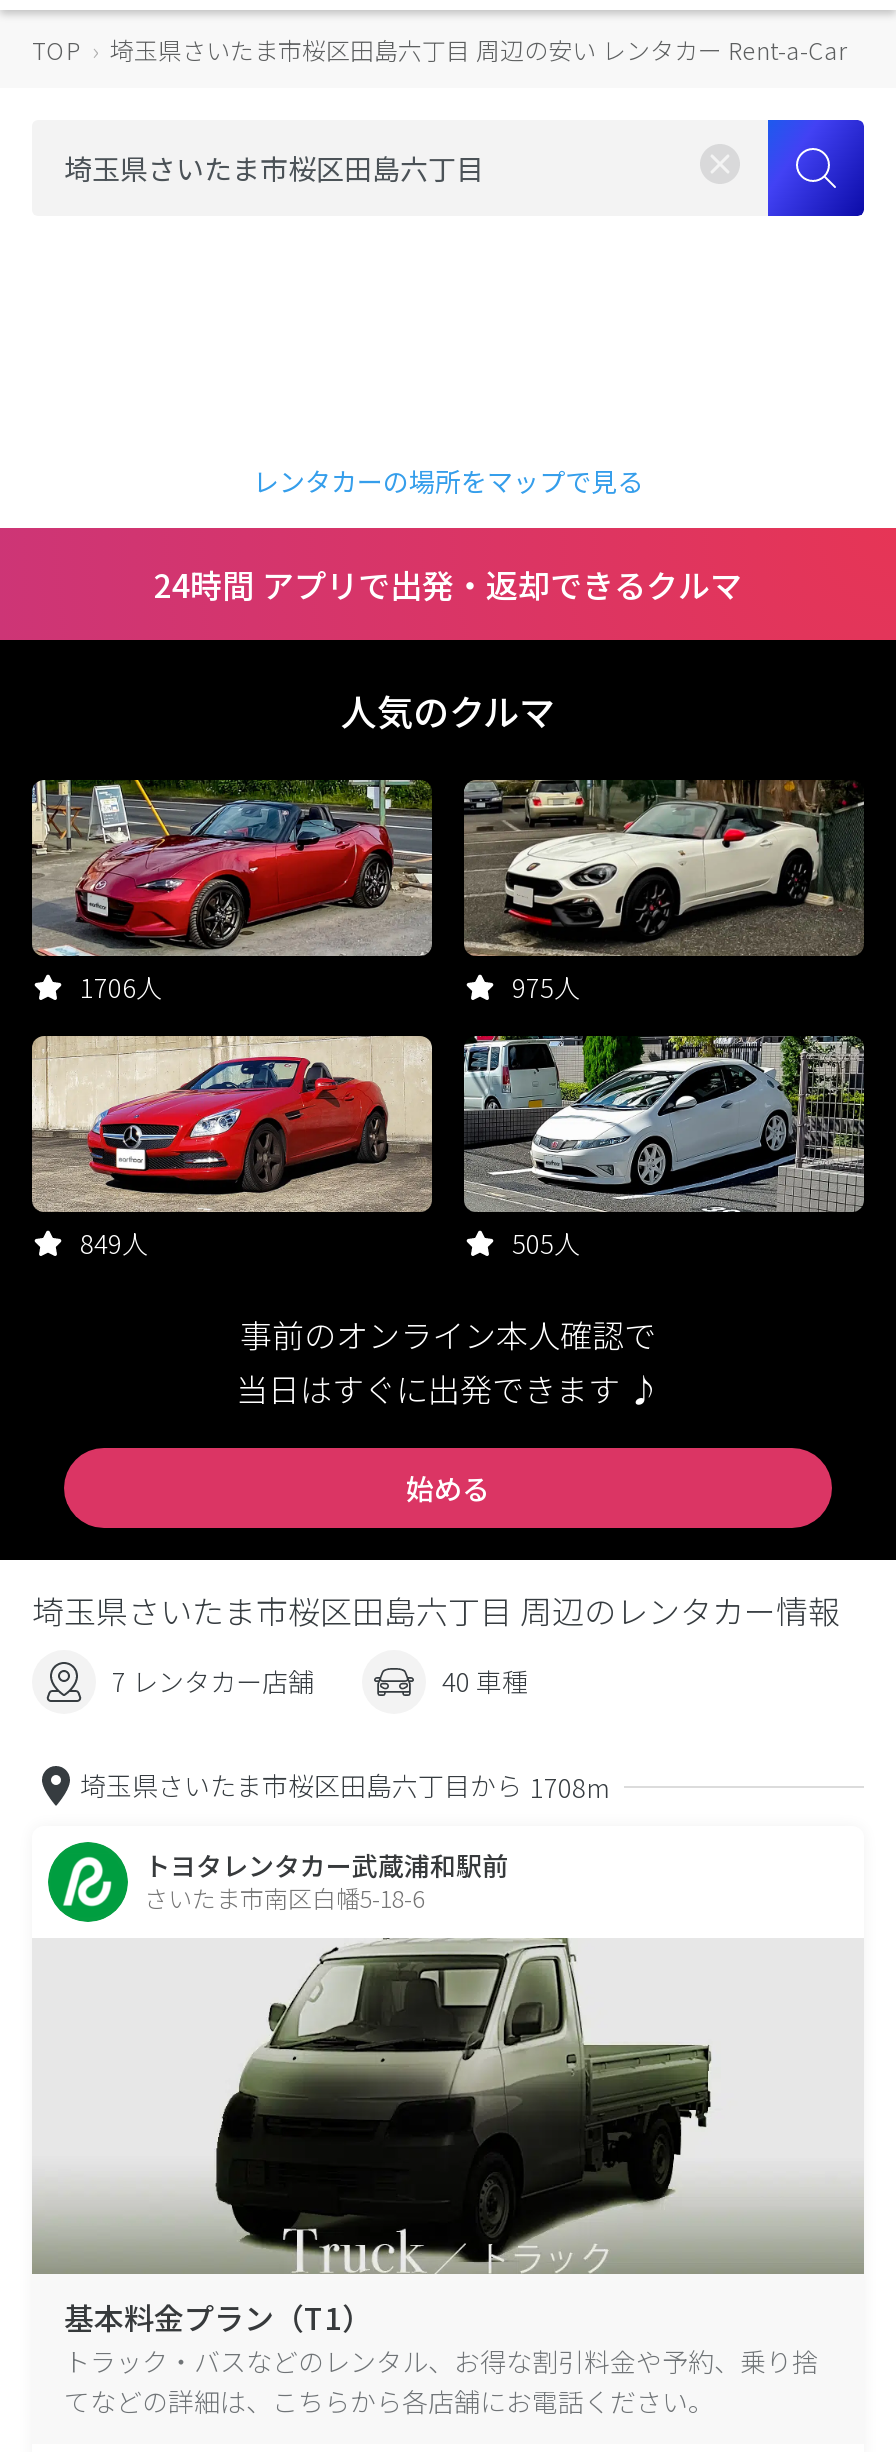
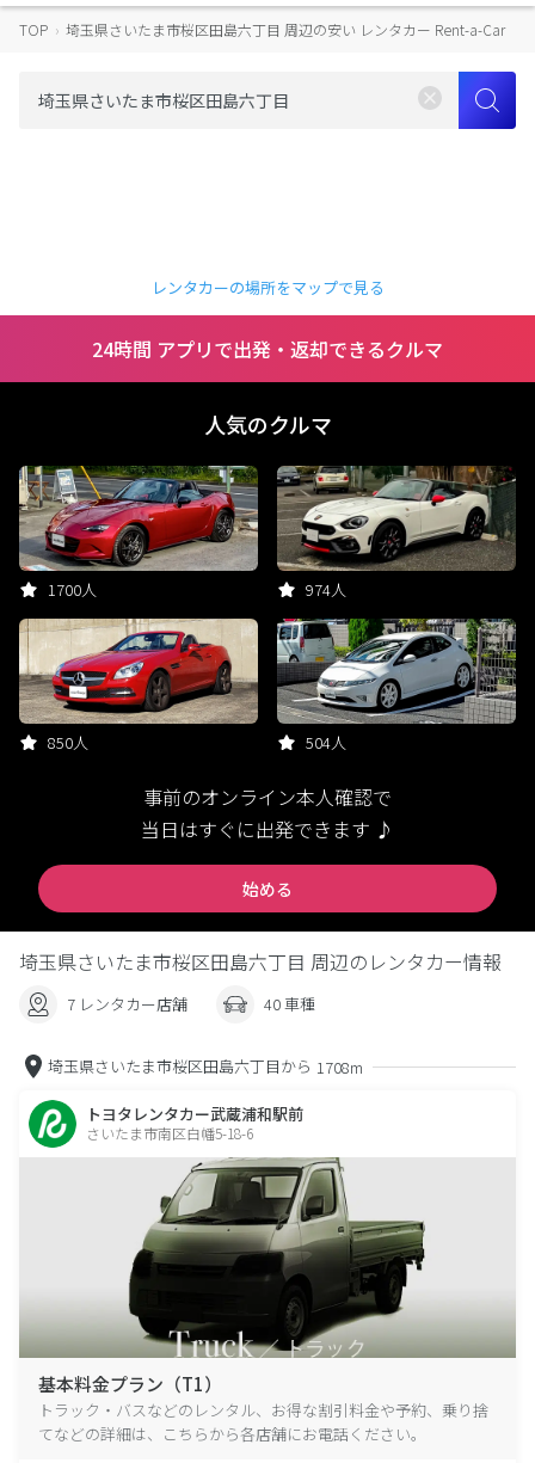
[80,968,162,1006] 1706人 -> [48,578,97,601] 1700人
[512,968,580,1006] 975人 -> [306,578,346,601] 974人
[80,1224,148,1262] 849人 -> [48,731,88,754] 850人
[512,1224,580,1262] 505人 -> [306,731,346,754] 504人

